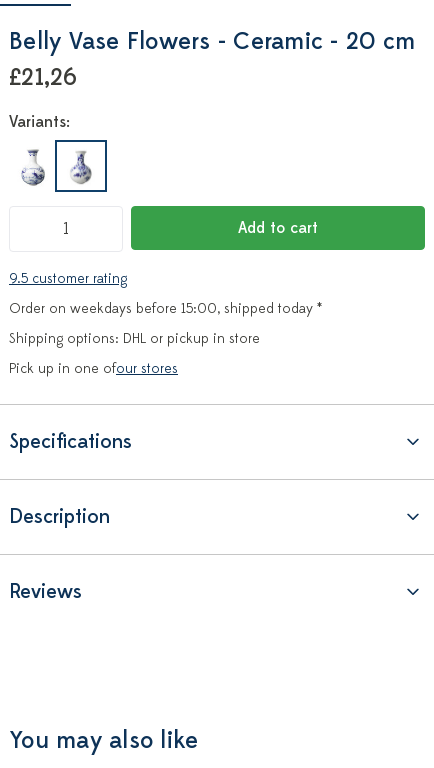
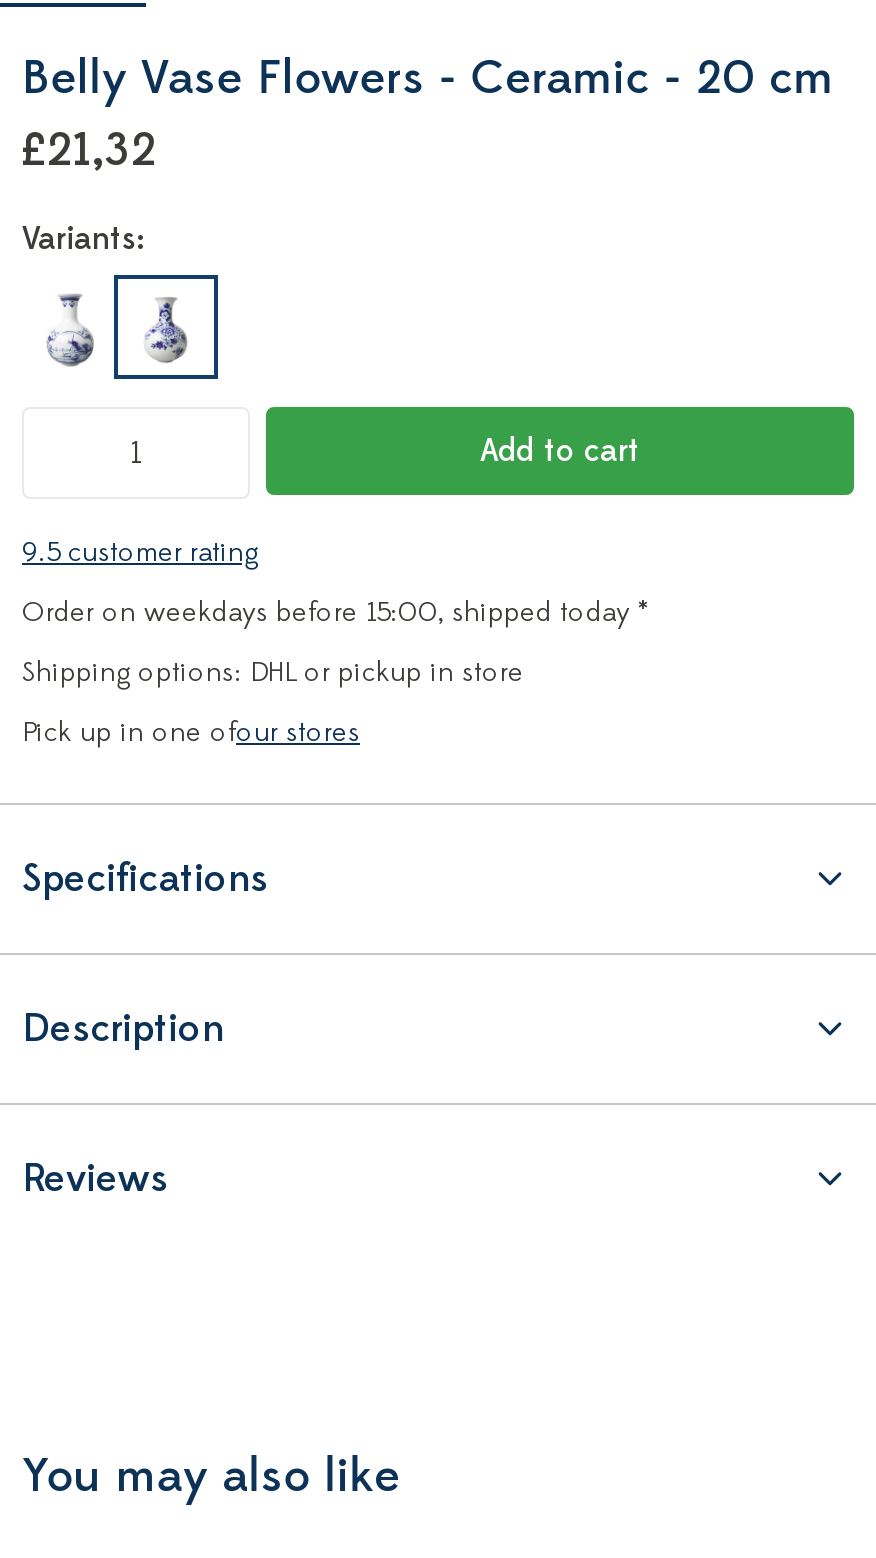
[9,62,77,93] £21,26 -> [22,119,156,181] £21,32

